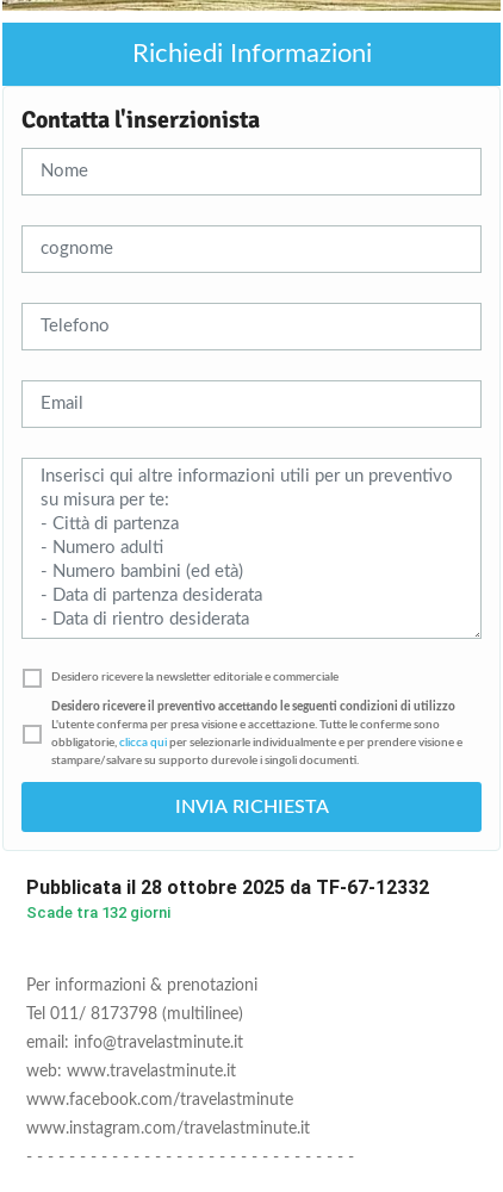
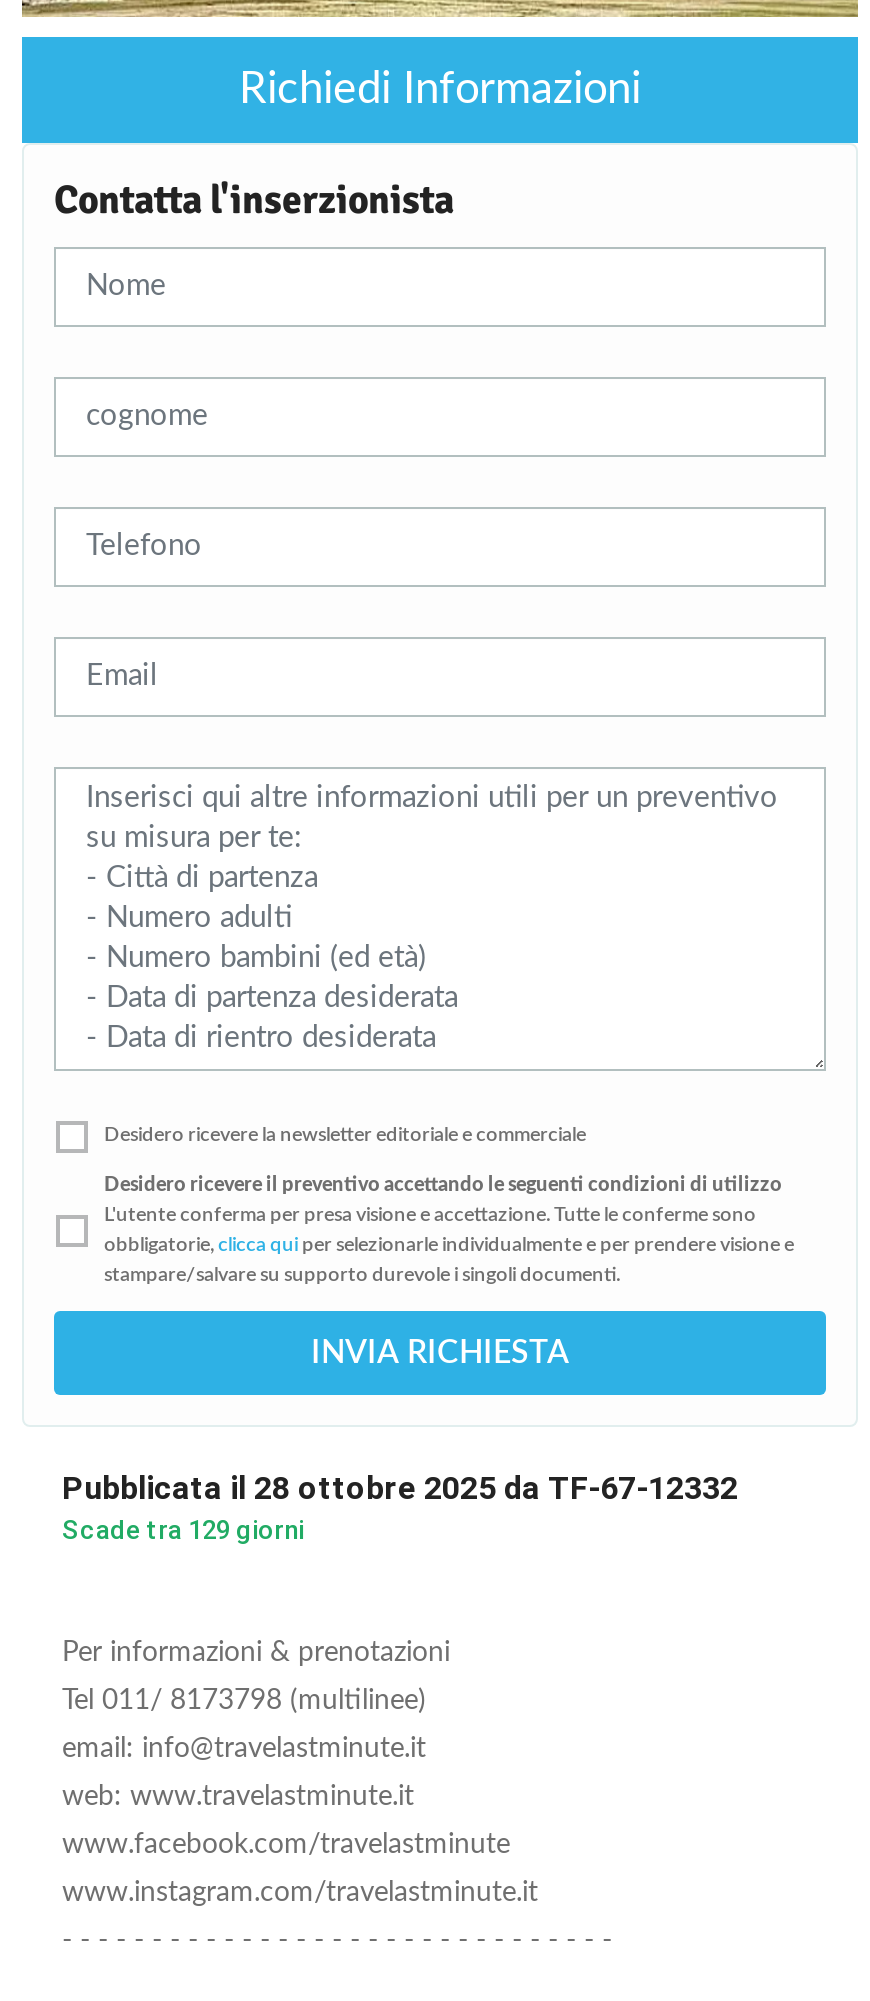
[26,904,170,921] Scade tra 132 giorni -> [62,1516,304,1546] Scade tra 129 giorni

